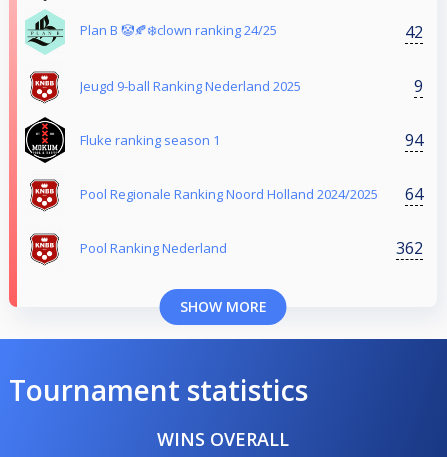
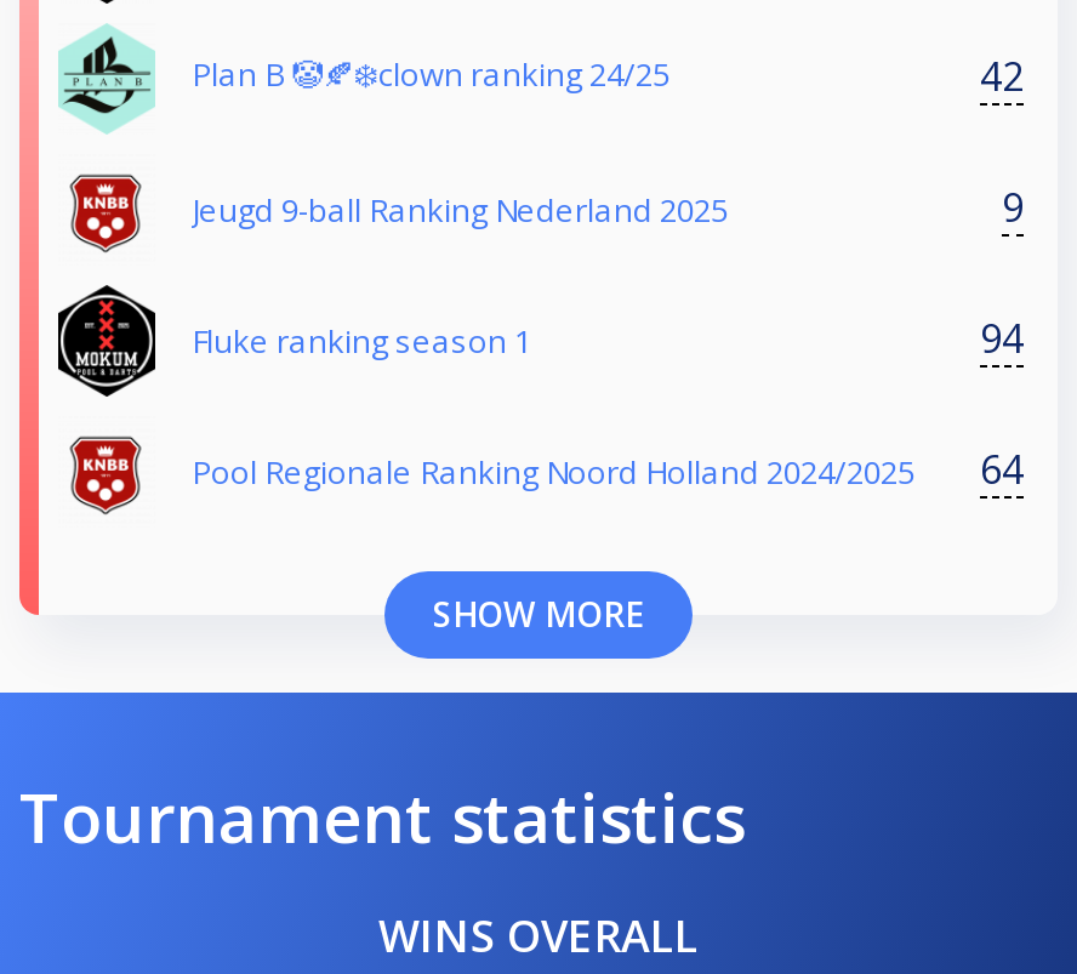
[80,236,423,258] Pool Ranking Nederland | 362 -> none

